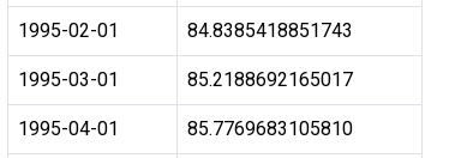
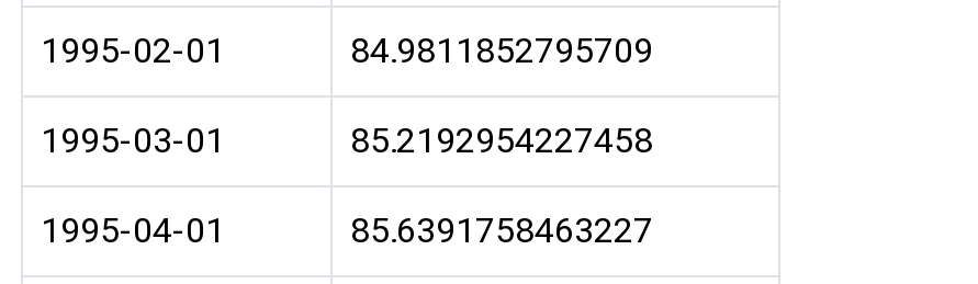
[187,19,353,42] 84.8385418851743 -> [350,30,653,71] 84.9811852795709
[187,68,353,91] 85.2188692165017 -> [350,120,653,161] 85.2192954227458
[187,117,353,140] 85.7769683105810 -> [350,209,653,251] 85.6391758463227

